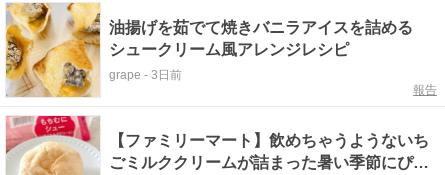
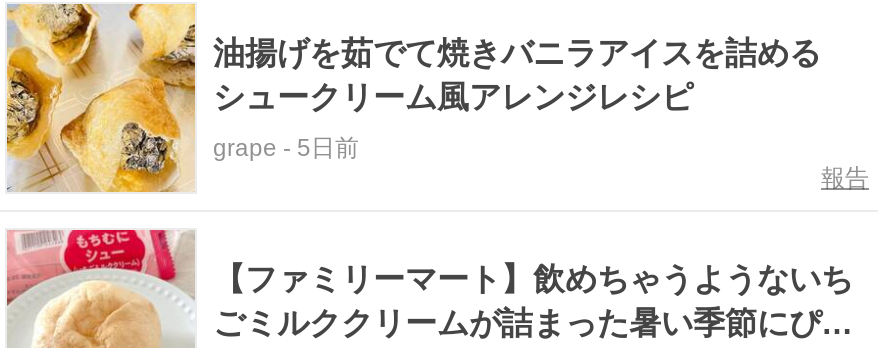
[109,68,182,82] grape - 3日前 -> [213,134,359,162] grape - 5日前

